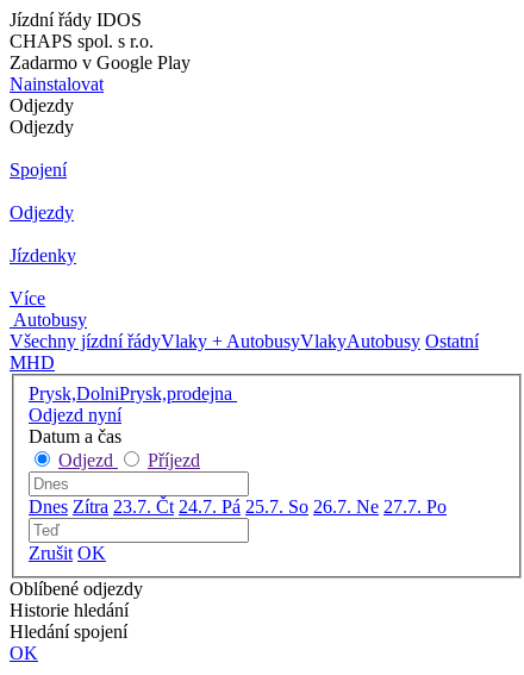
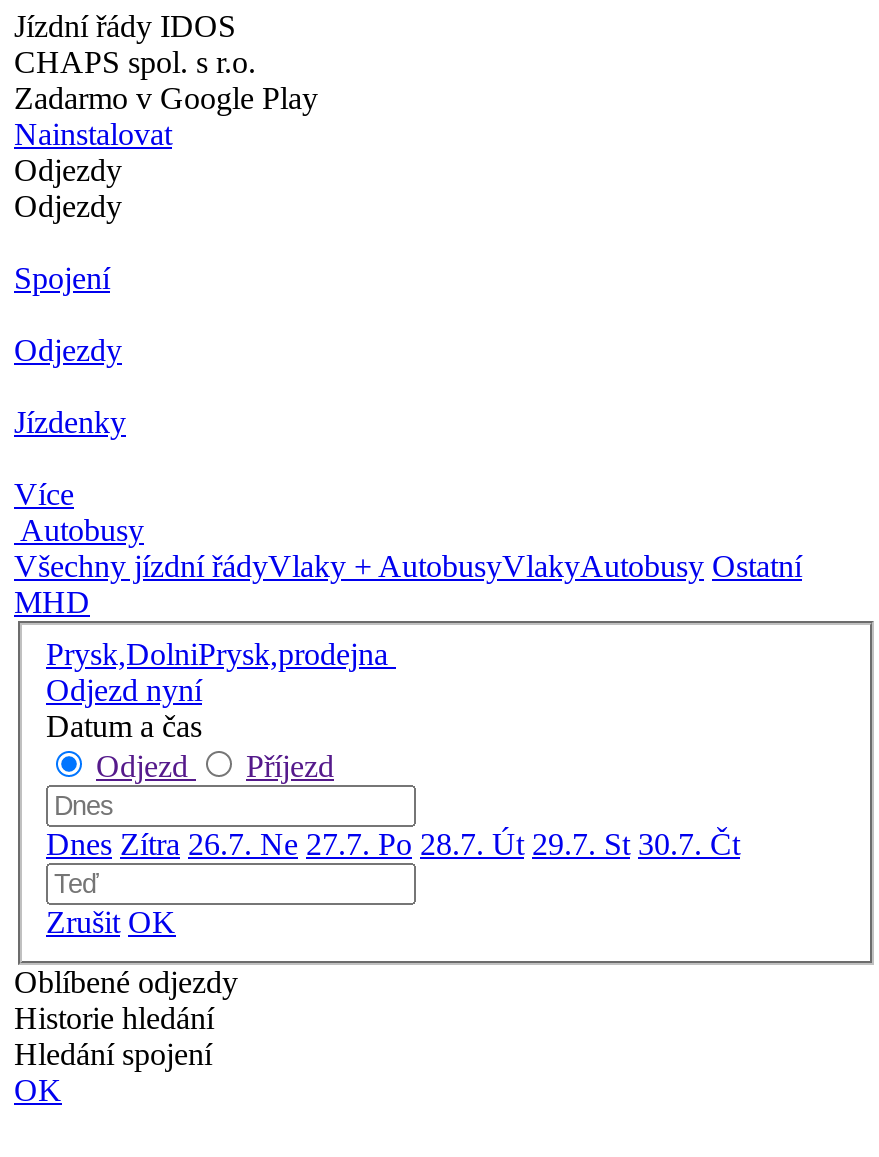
[29,496,447,516] Dnes Zítra 23.7. Čt 24.7. Pá 25.7. So 26.7. Ne 27.7. Po -> [46,826,740,860] Dnes Zítra 26.7. Ne 27.7. Po 28.7. Út 29.7. St 30.7. Čt

